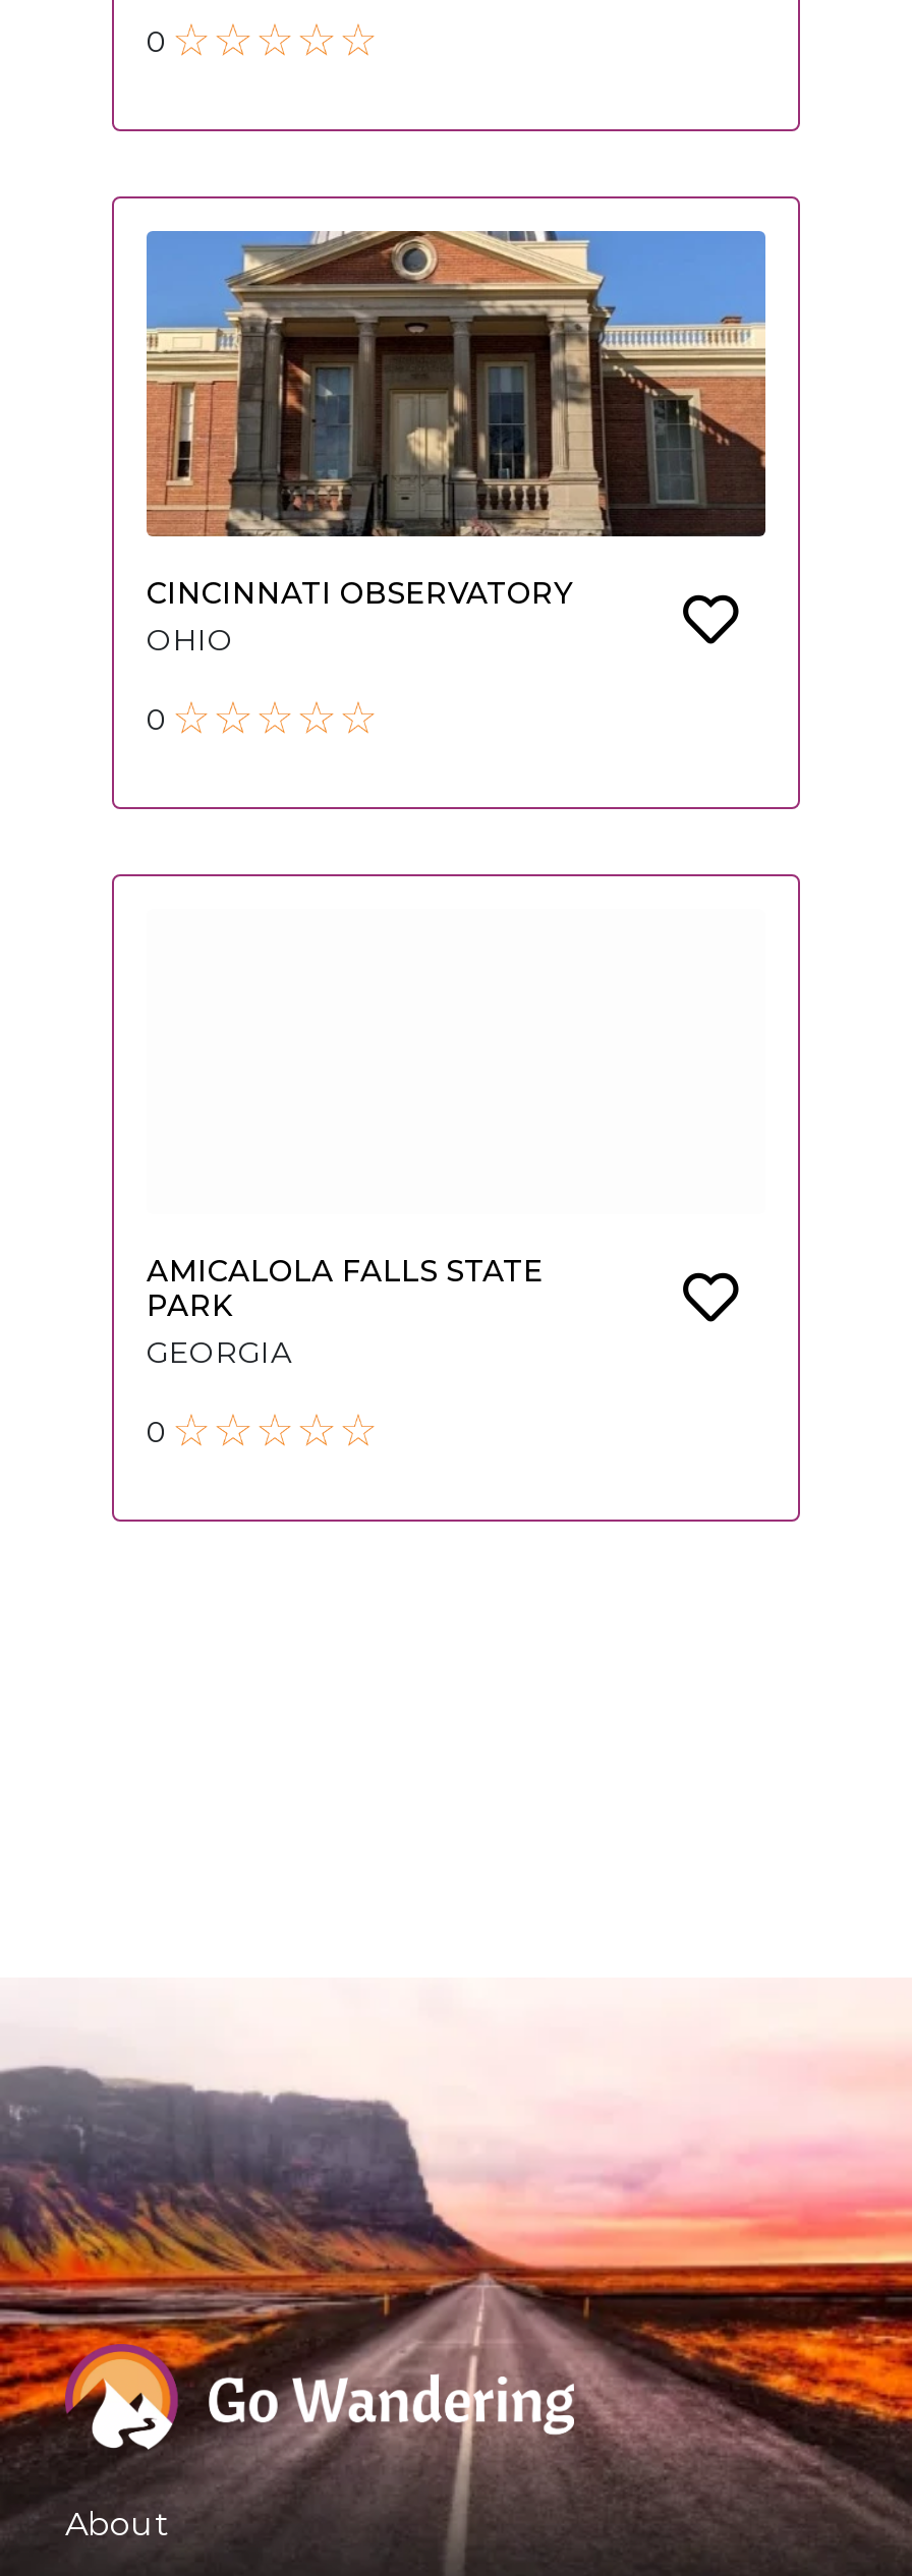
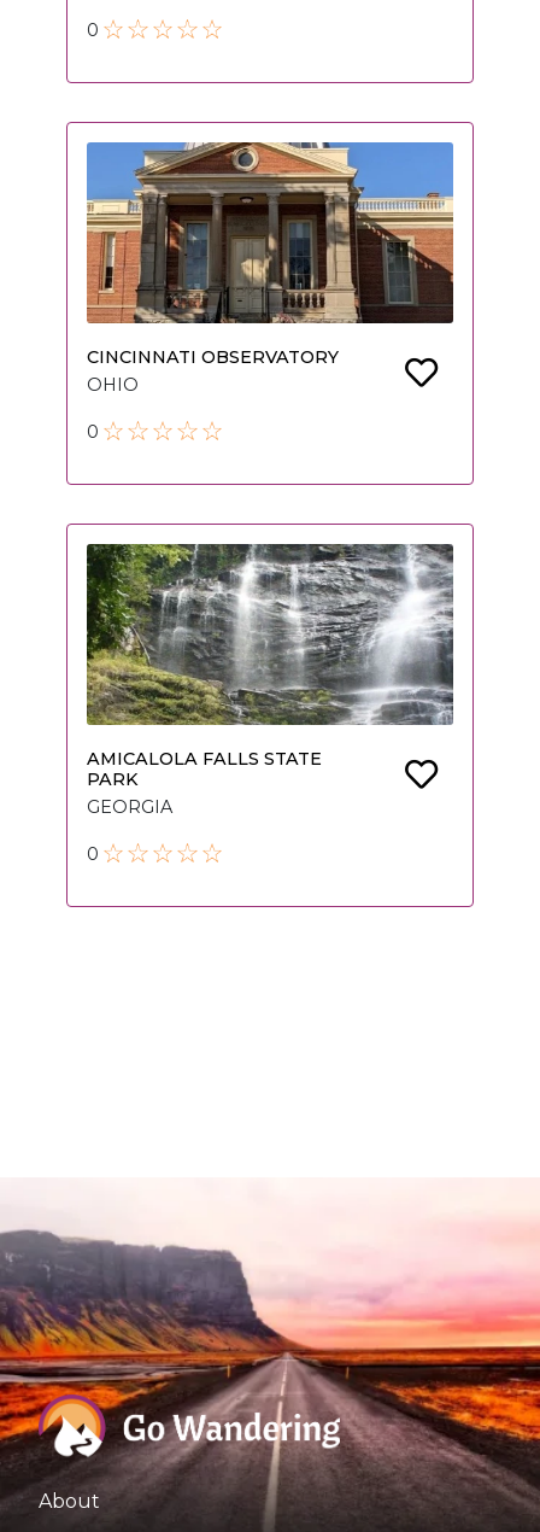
none -> [86,543,454,726] [image]

